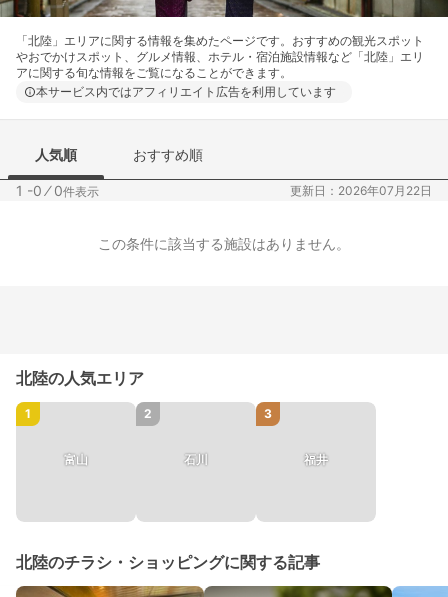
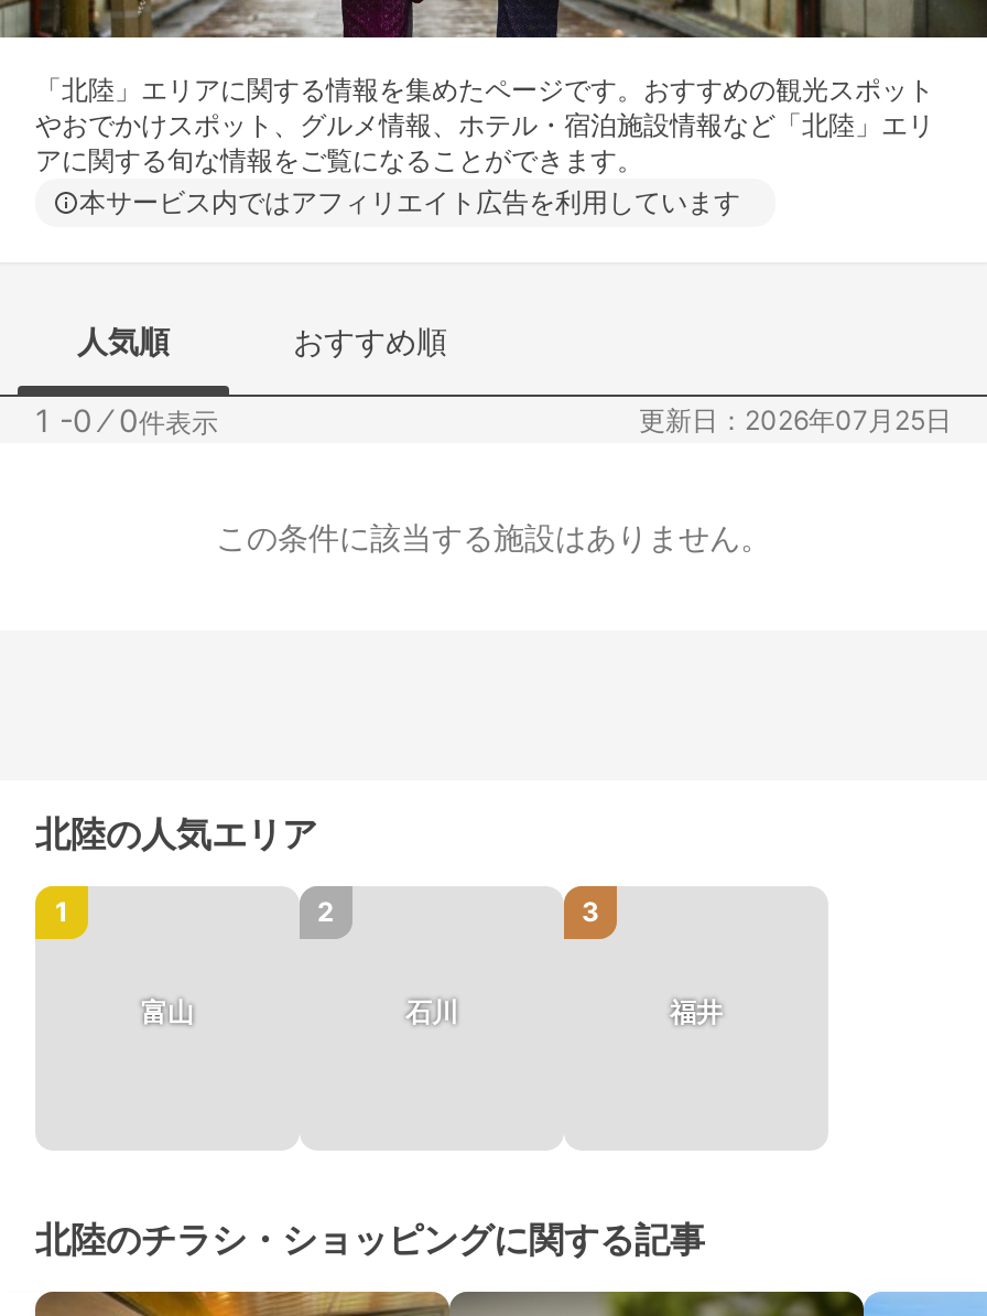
[290,182,432,197] 更新日：2026年07月22日 -> [639,402,952,435] 更新日：2026年07月25日

